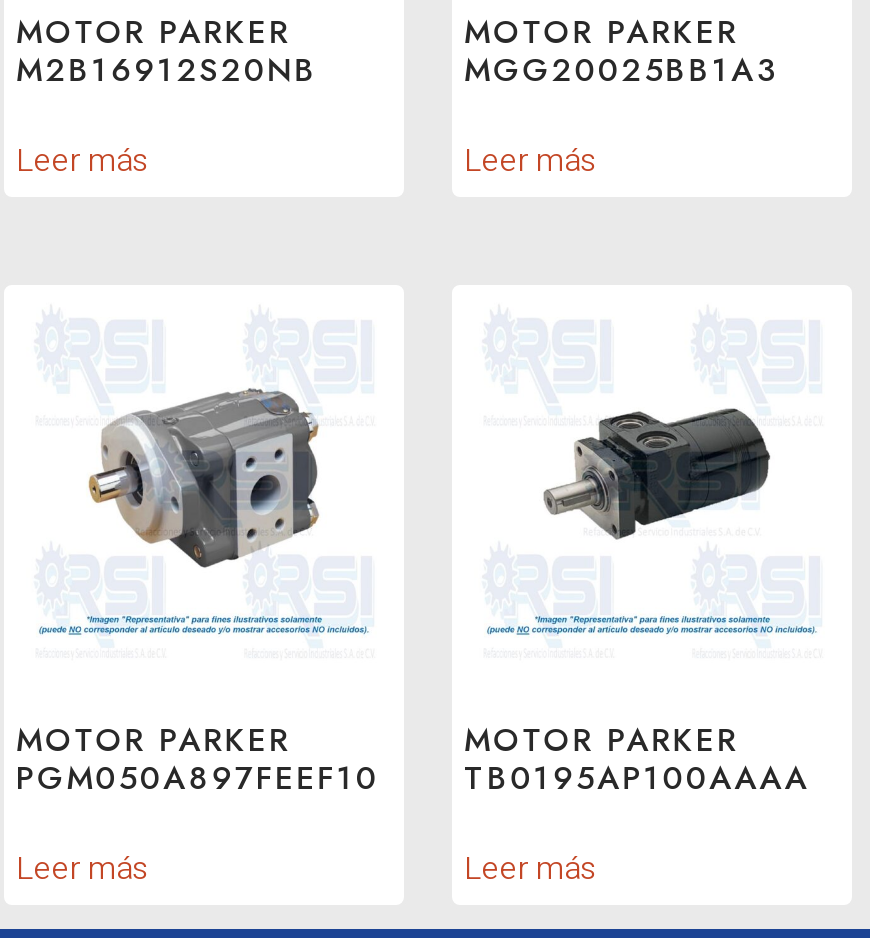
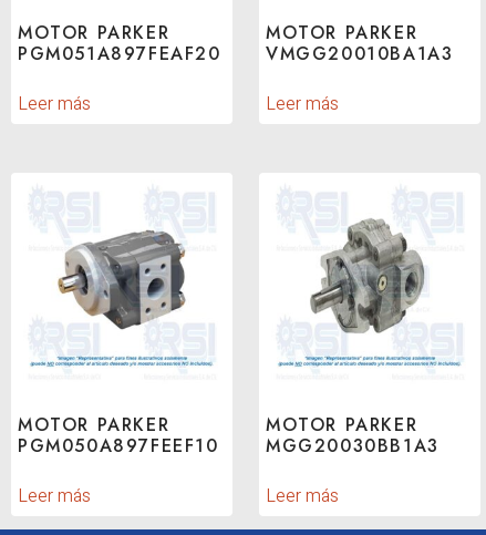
[16,47,318,93] M2B16912S20NB -> [18,41,221,66] PGM051A897FEAF20
[464,47,778,93] MGG20025BB1A3 -> [266,41,453,66] VMGG20010BA1A3
[542,369,772,573] [image] -> [309,218,435,335] [image]
[464,755,810,801] TB0195AP100AAAA -> [266,433,439,458] MGG20030BB1A3

